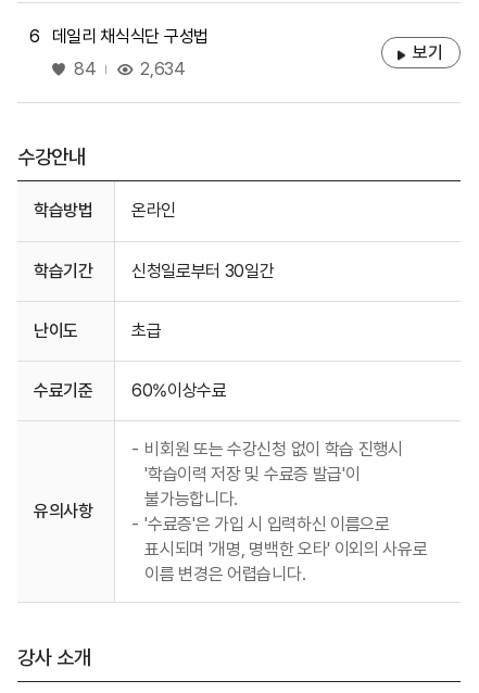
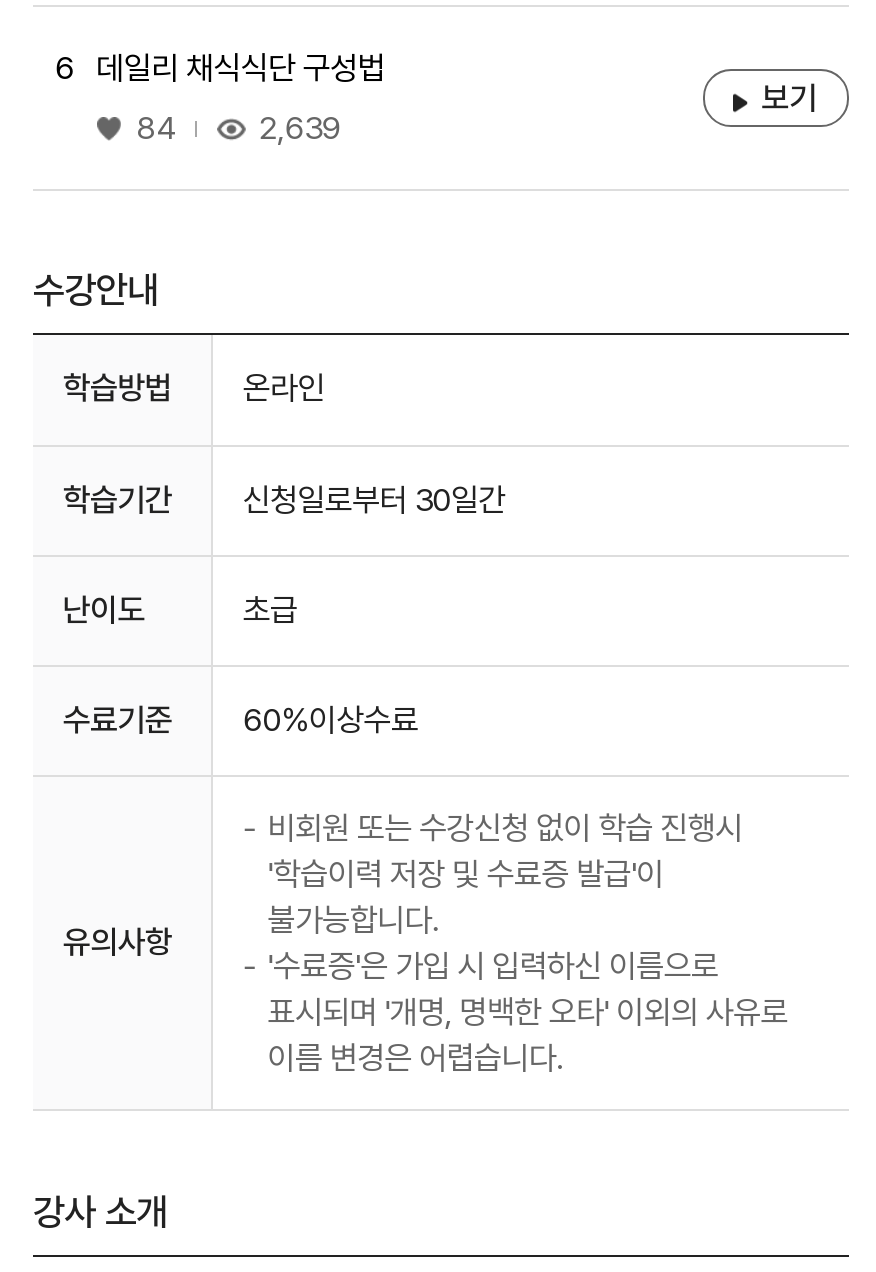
[139,58,186,79] 2,634 -> [258,108,341,146] 2,639

